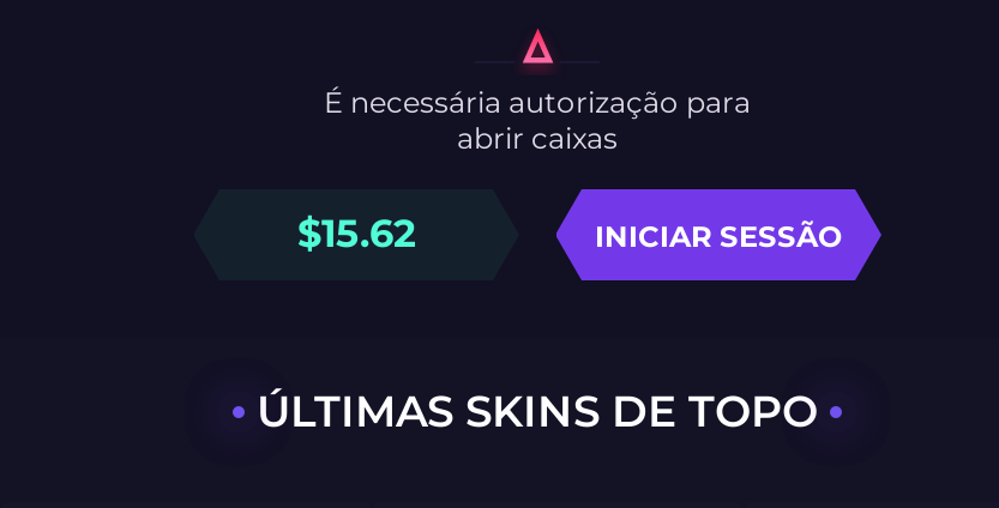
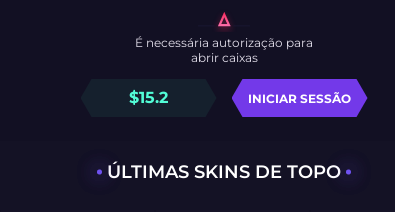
[297,211,415,256] $15.62 -> [129,88,168,107] $15.2

